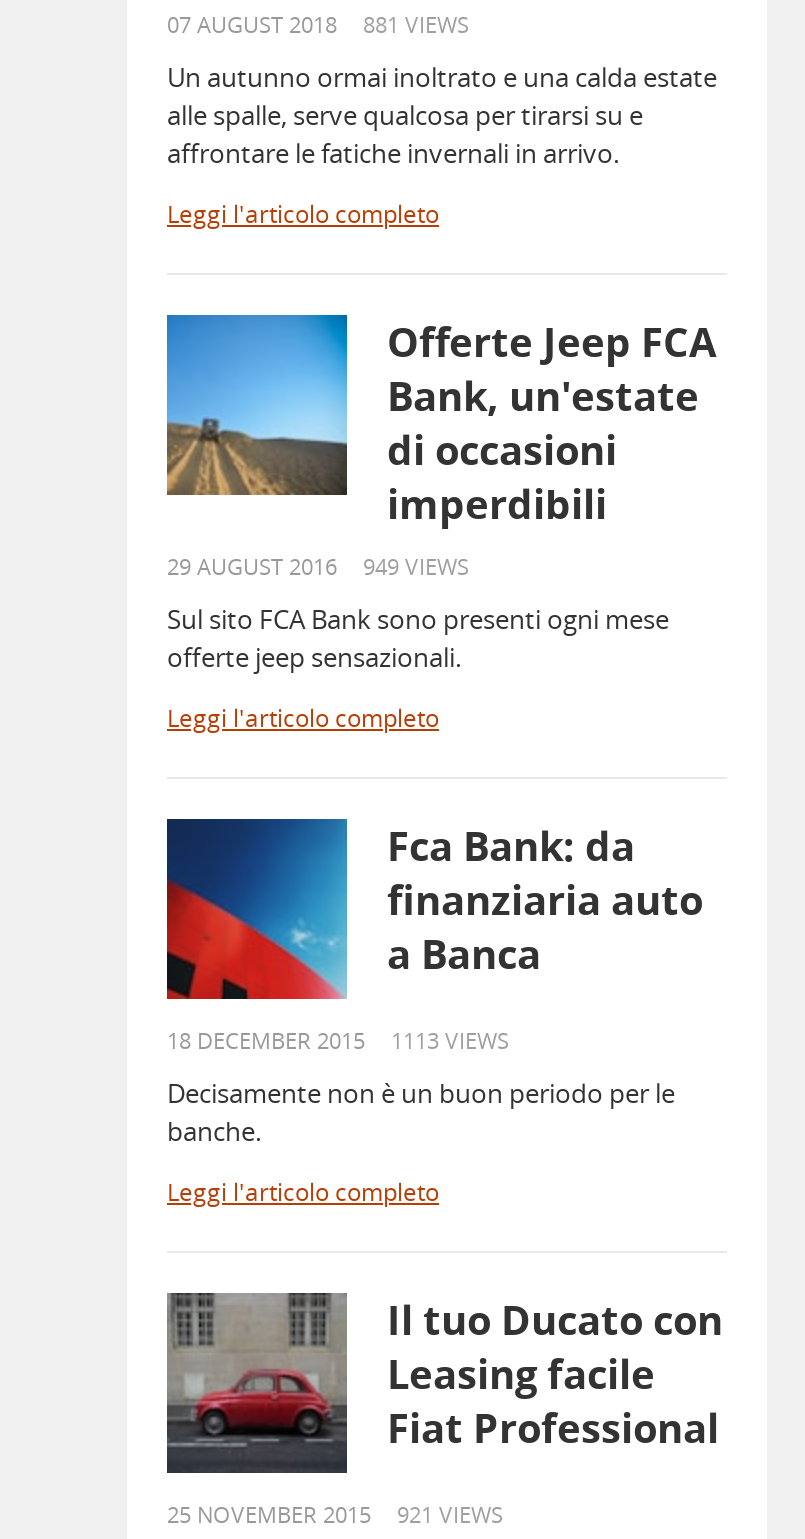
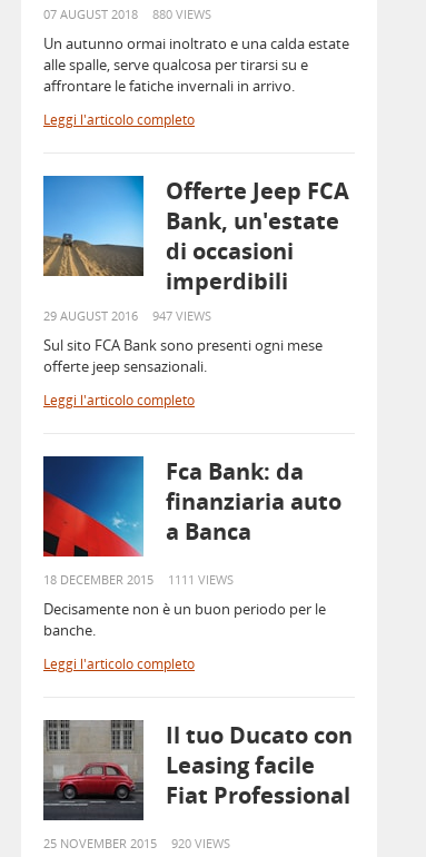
[167,9,469,39] 07 AUGUST 2018 881 VIEWS -> [43,5,211,22] 07 AUGUST 2018 880 VIEWS
[167,551,469,581] 29 AUGUST 2016 949 VIEWS -> [43,307,211,324] 29 AUGUST 2016 947 VIEWS
[167,1025,509,1055] 18 DECEMBER 2015 1113 VIEWS -> [43,571,234,588] 18 DECEMBER 2015 1111 VIEWS
[167,1499,503,1529] 25 NOVEMBER 2015 921 VIEWS -> [43,835,230,851] 25 NOVEMBER 2015 920 VIEWS

